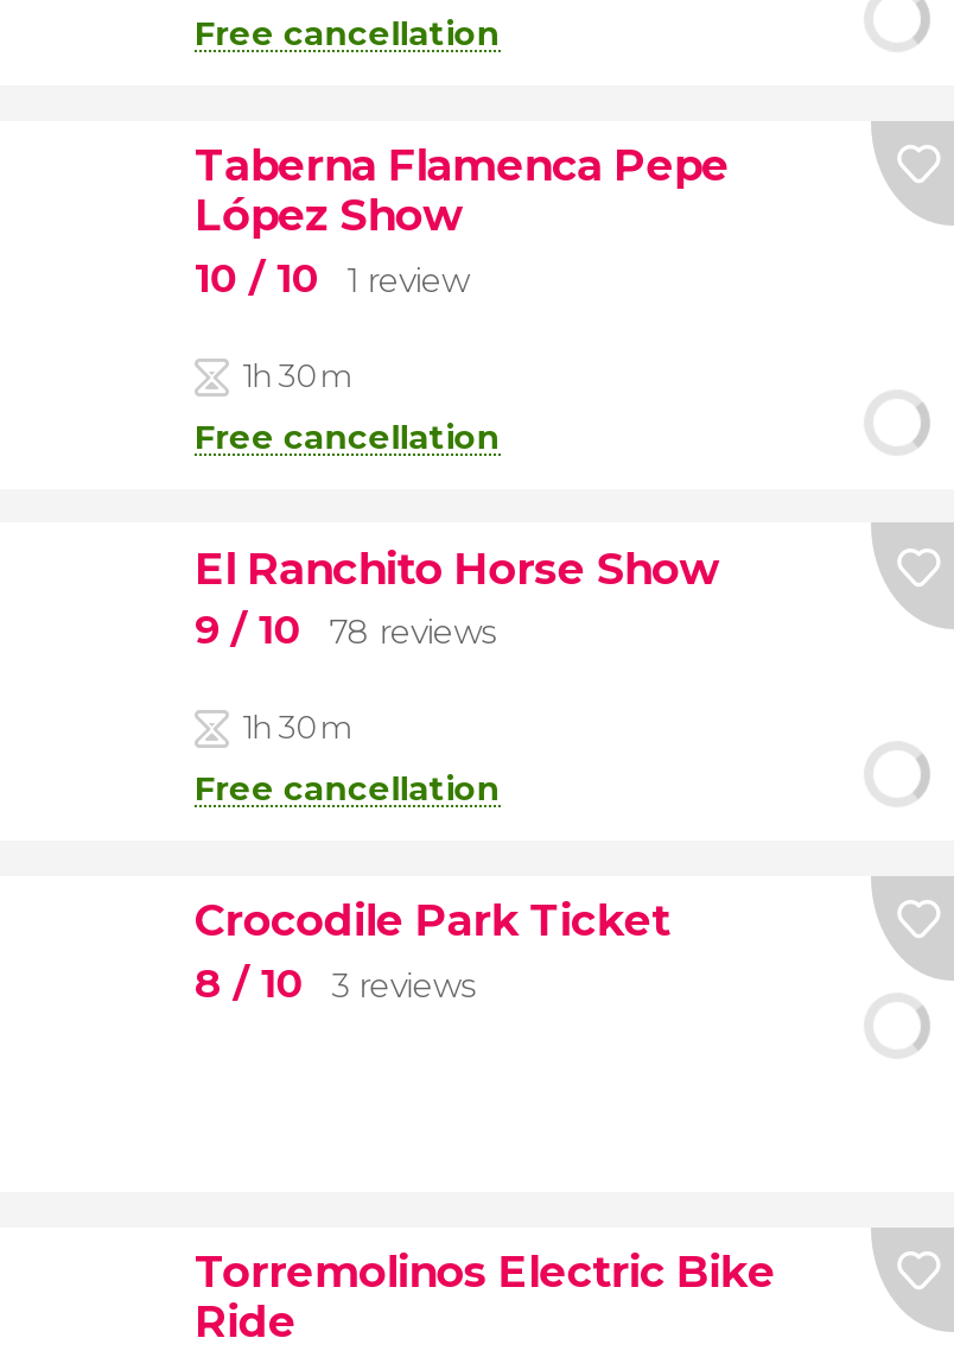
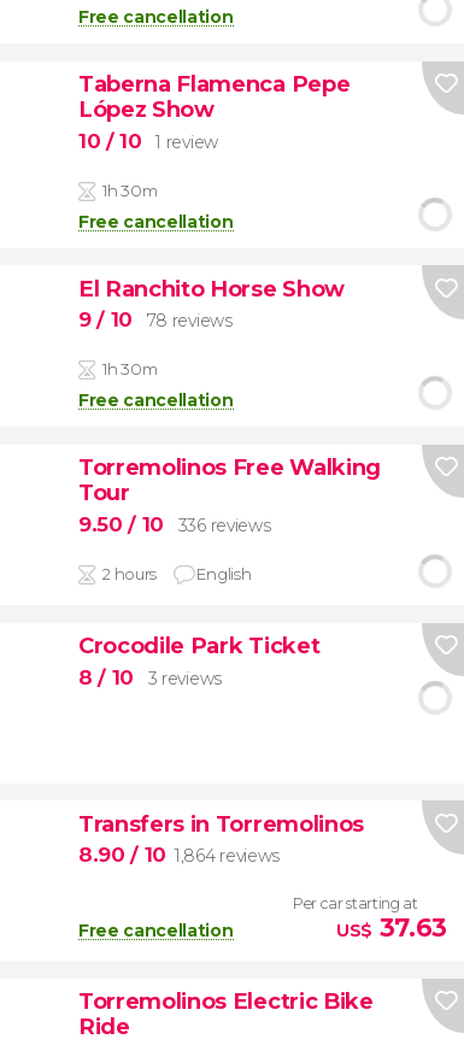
none -> [78,454,381,583] Torremolinos Free Walking | Tour | 9.50 / 10 | 336 reviews | 2 hours | English
none -> [78,810,364,941] Transfers in Torremolinos | 8.90 / 10 1,864 reviews | Free cancellation
none -> [293,894,447,943] Per car starting at | US$37.63

